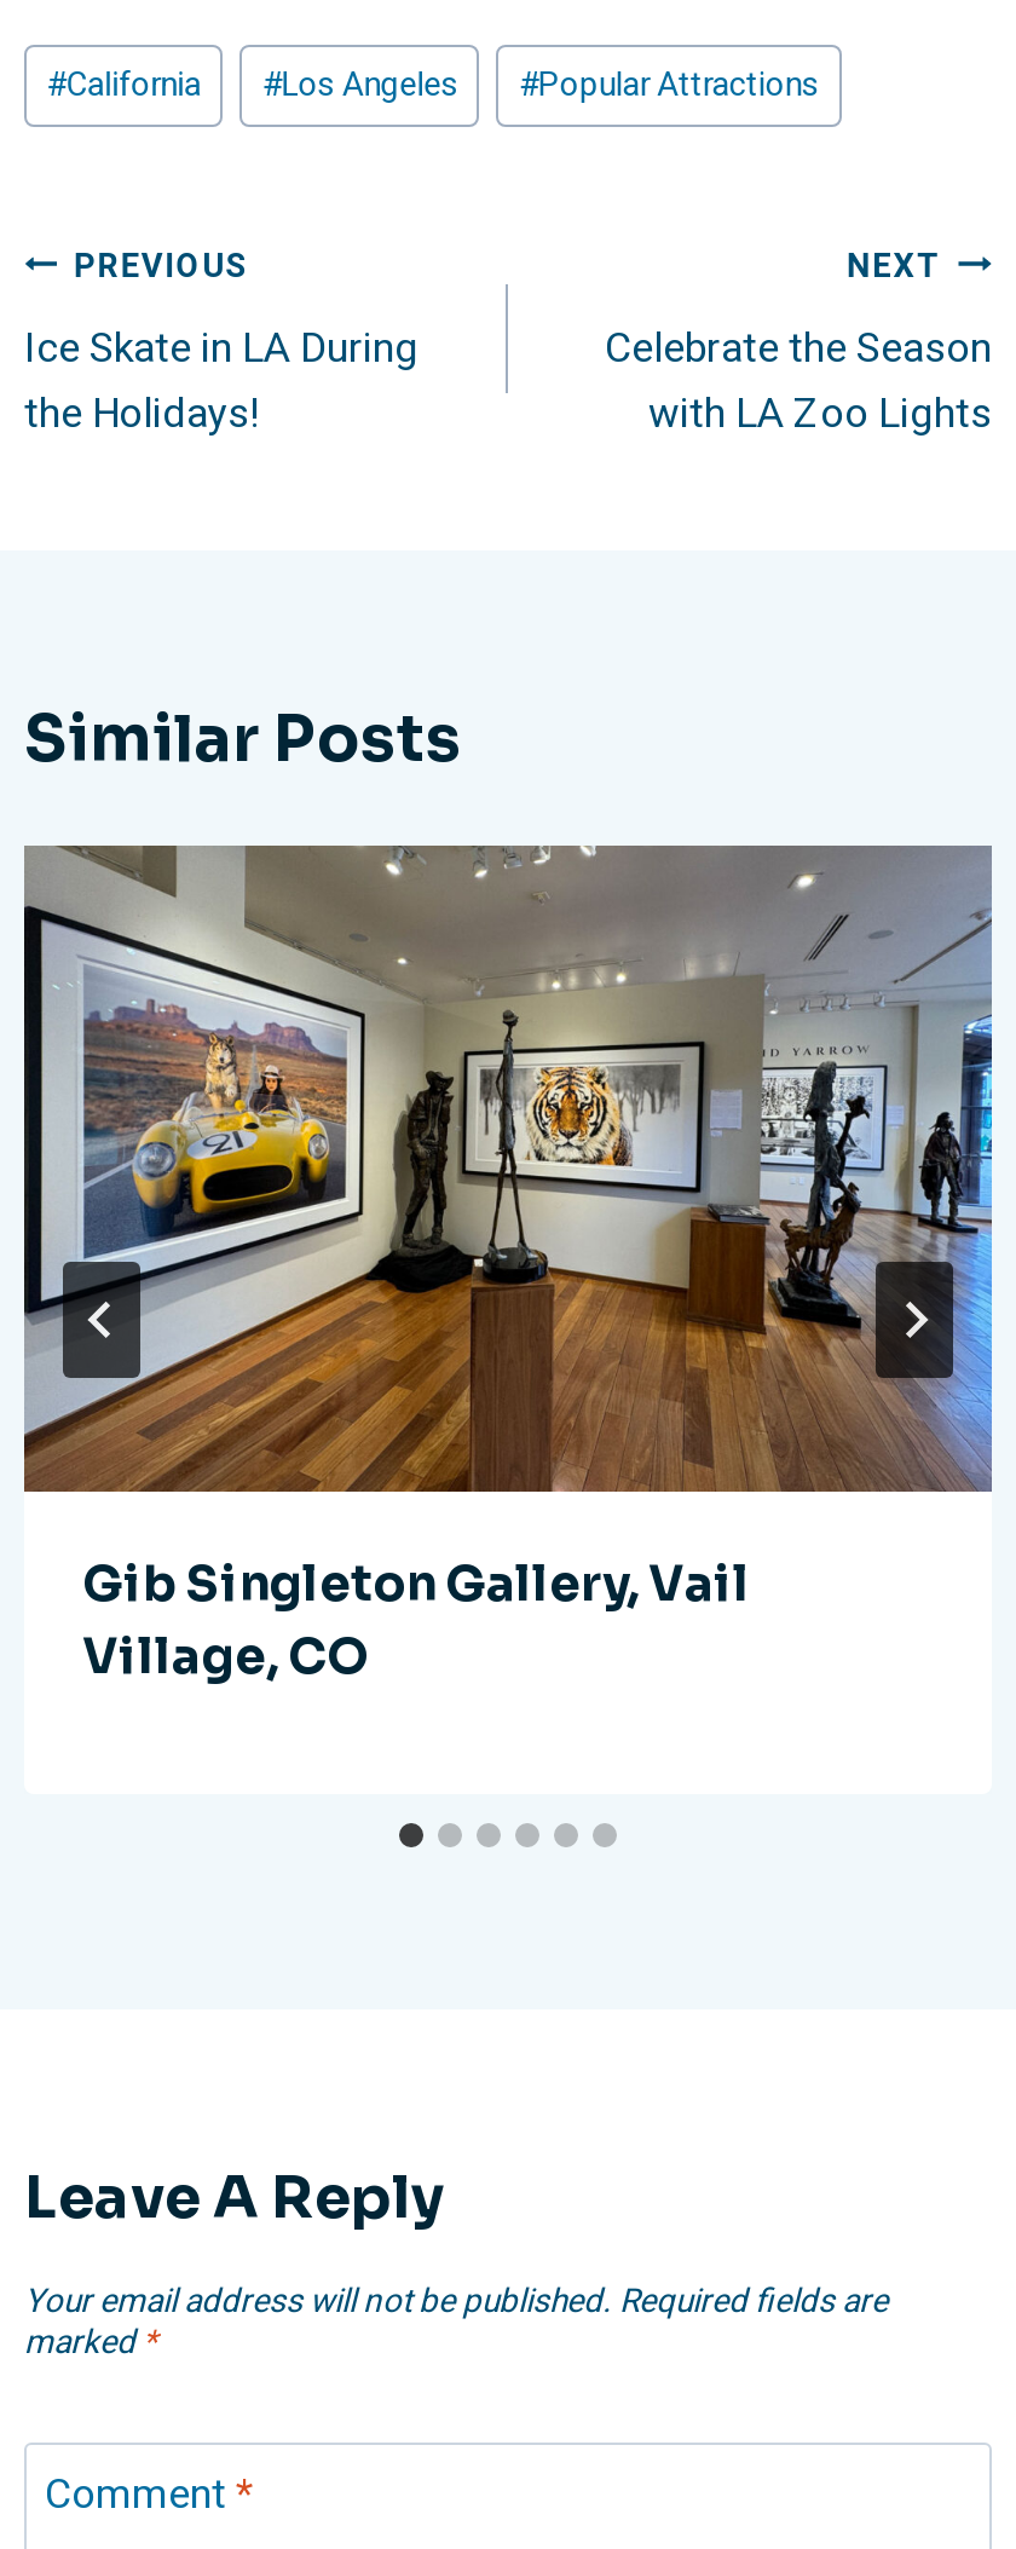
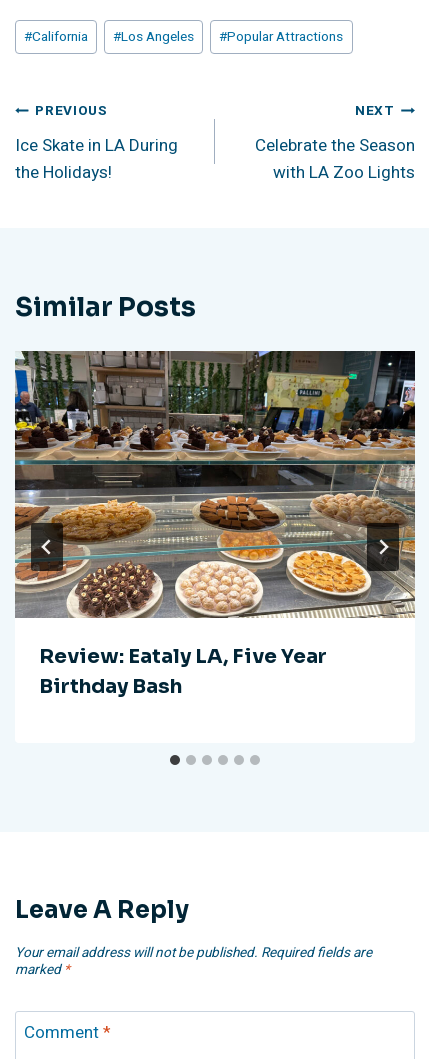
[22,843,994,1687] [image] | Gib Singleton Gallery, Vail | Village, CO -> [14,350,416,699] [image] | Review: Eataly LA, Five Year | Birthday Bash

